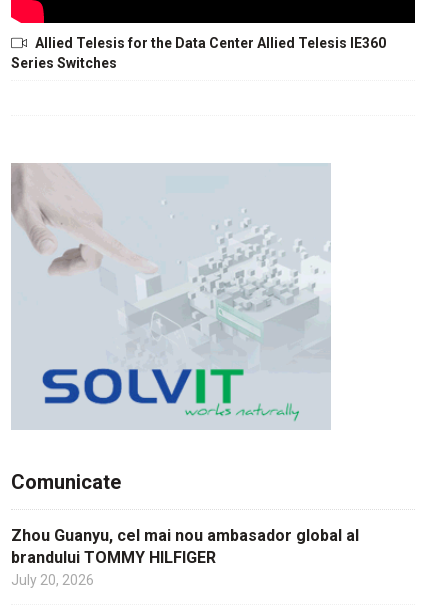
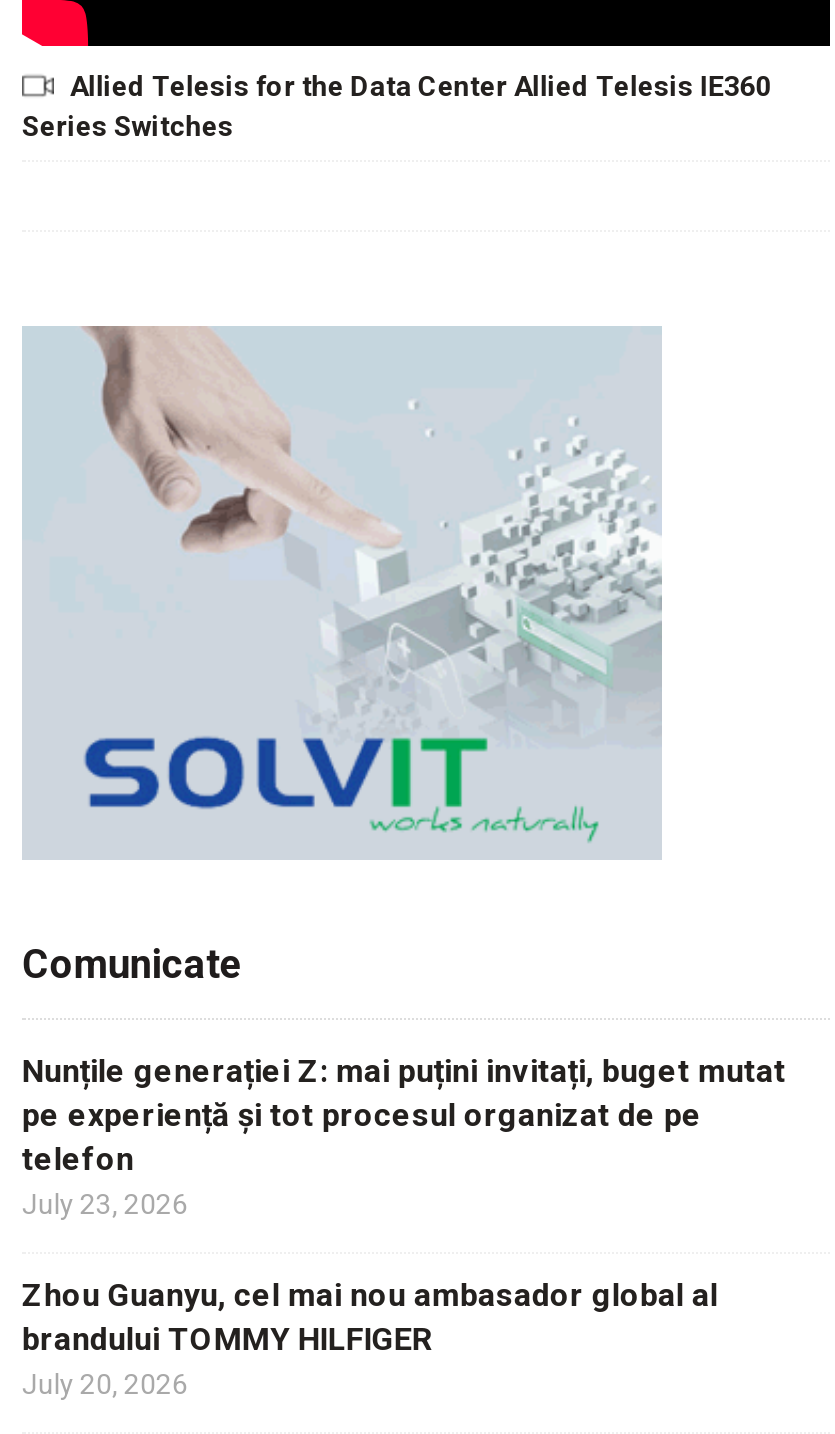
[11,164,330,340] [image] -> [24,326,662,684] [image]
none -> [22,1052,786,1220] Nunțile generației Z: mai puțini invitați, buget mutat | pe experiență și tot procesul organizat de pe | telefon | July 23, 2026

